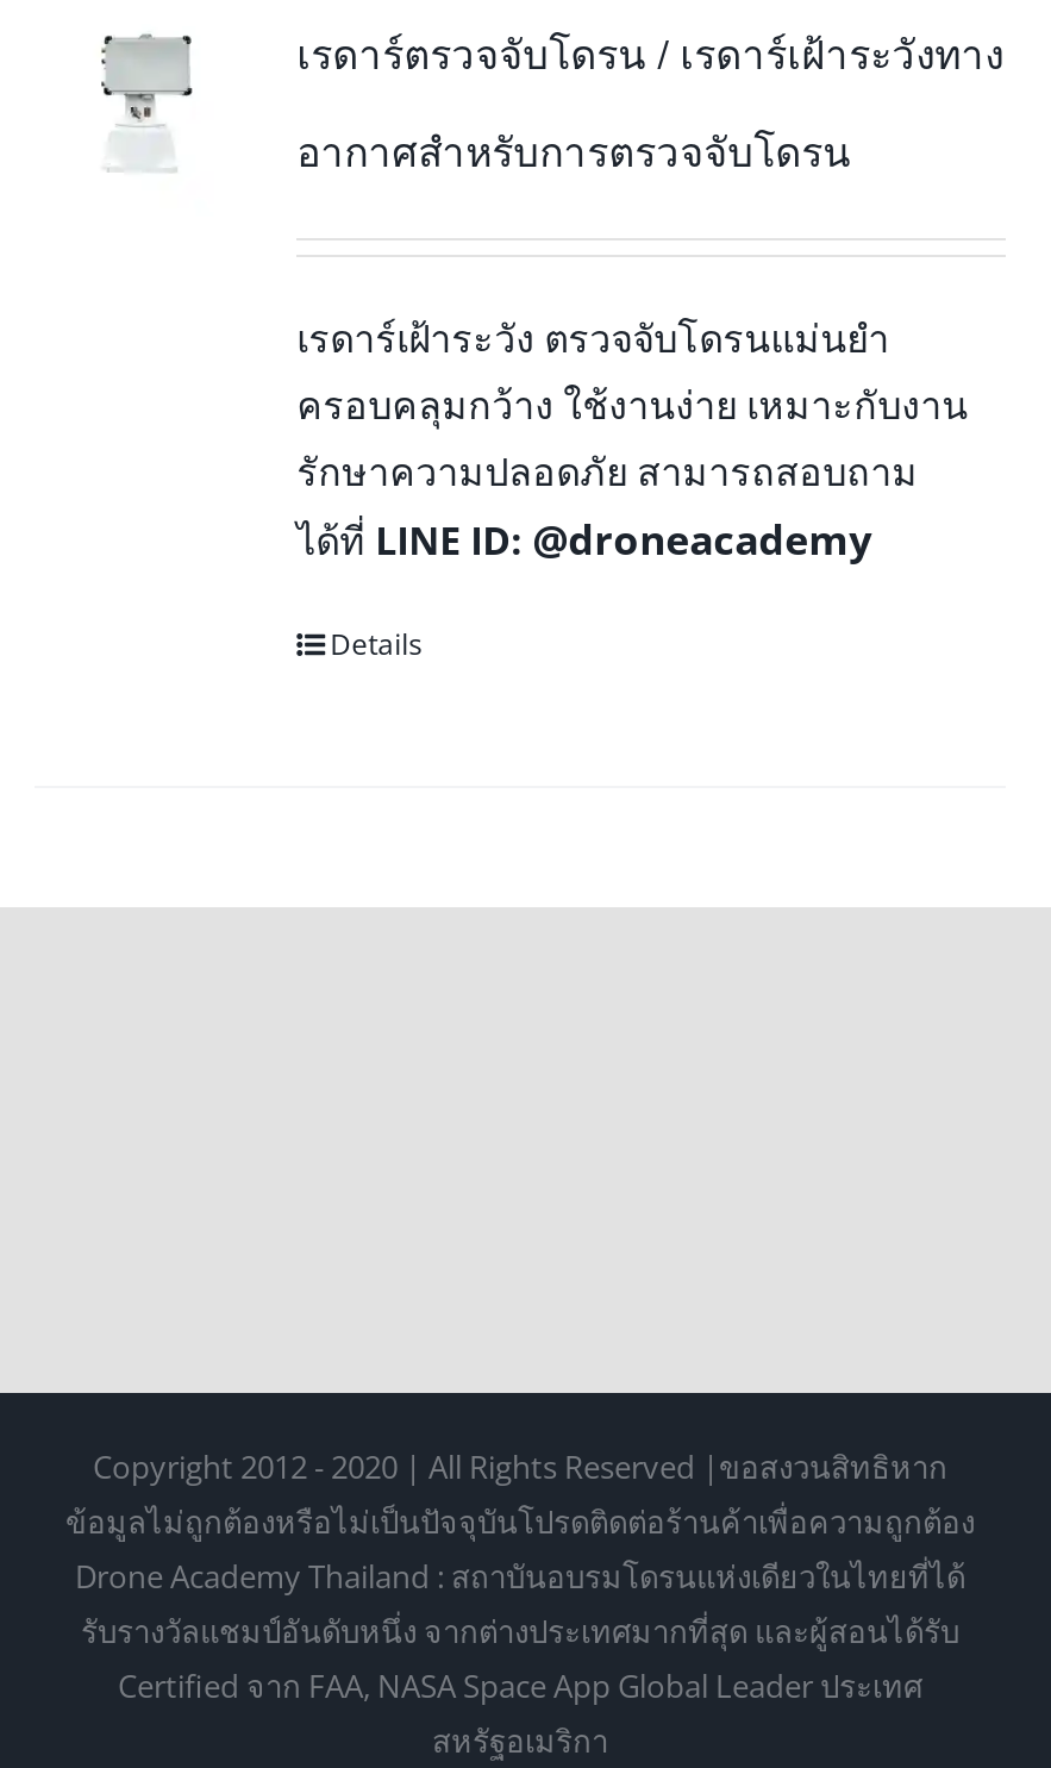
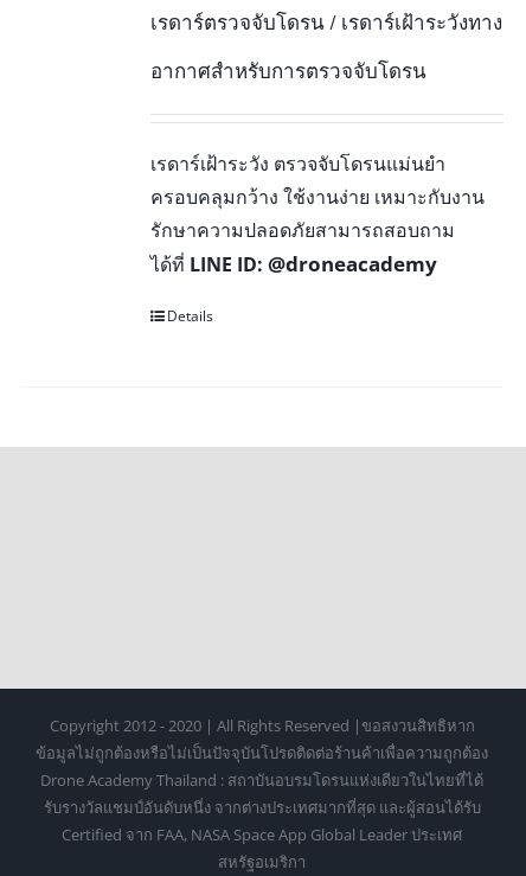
[101,32,194,168] [image] -> none
[297,444,918,496] รักษาความปลอดภัย สามารถสอบถาม -> [151,217,455,243] รักษาความปลอดภัยสามารถสอบถาม

